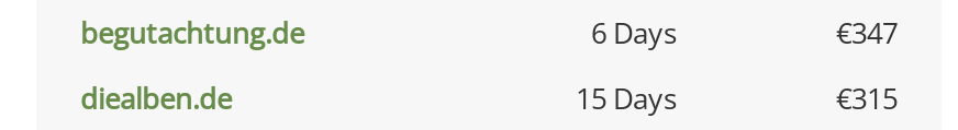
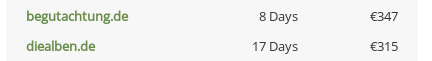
[591,13,677,52] 6 Days -> [258,7,297,25] 8 Days
[576,79,677,118] 15 Days -> [251,37,297,55] 17 Days

